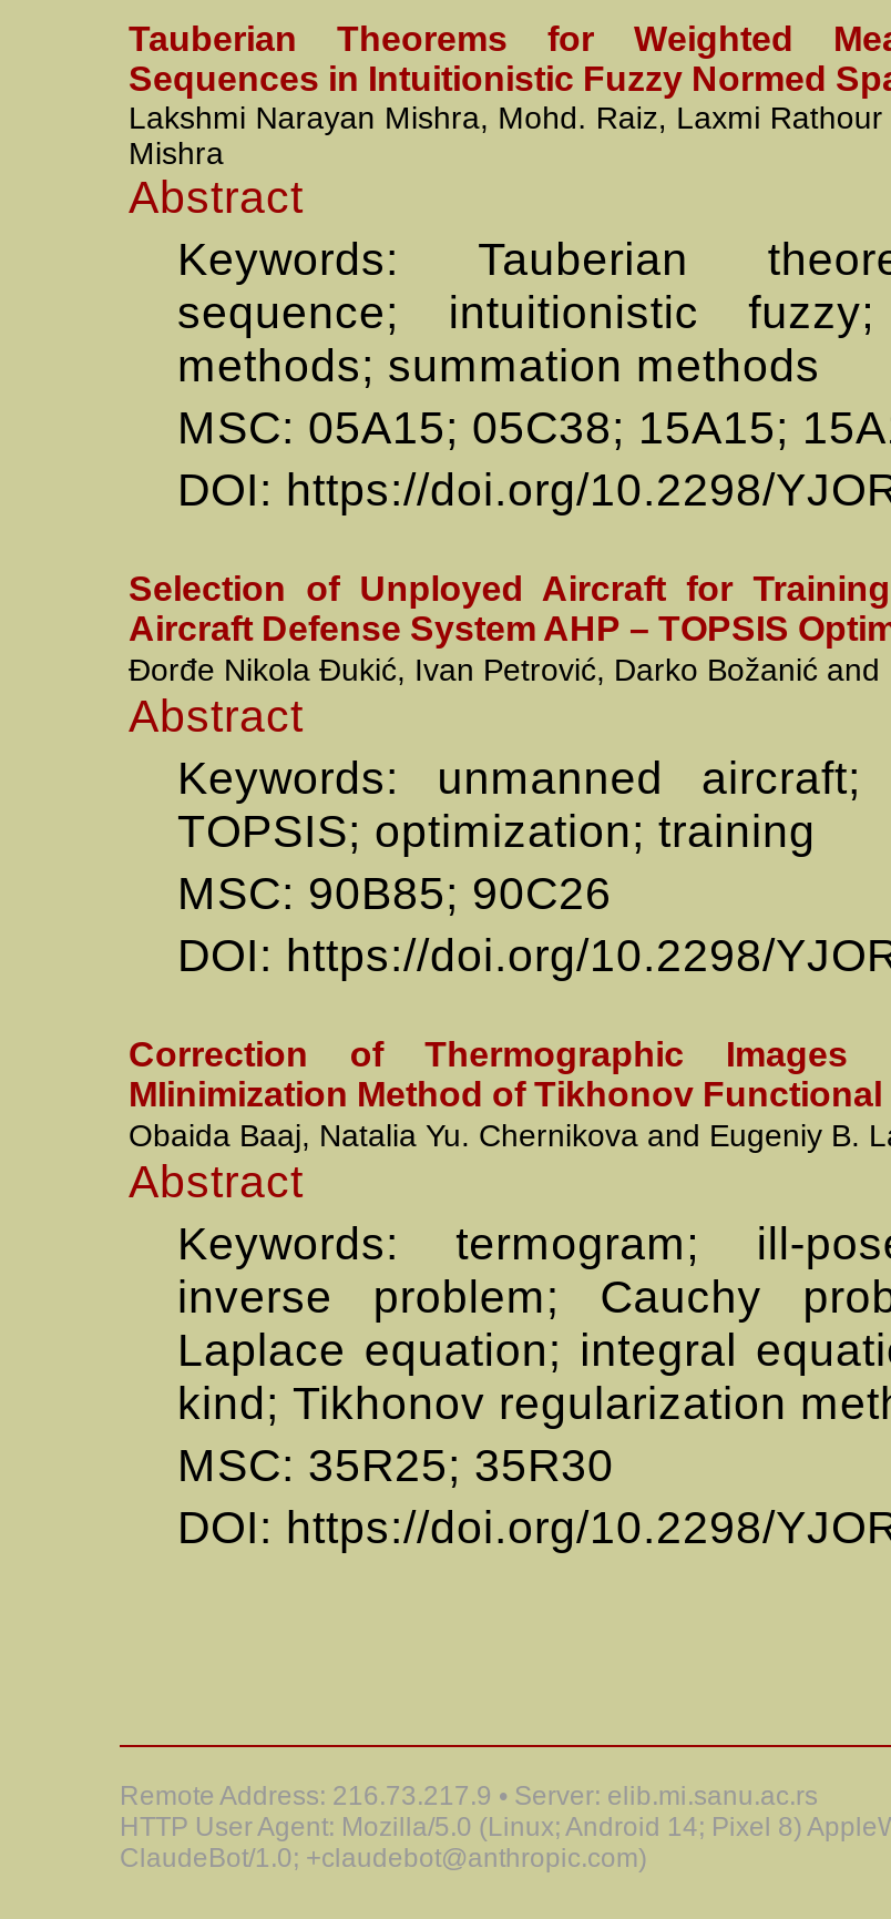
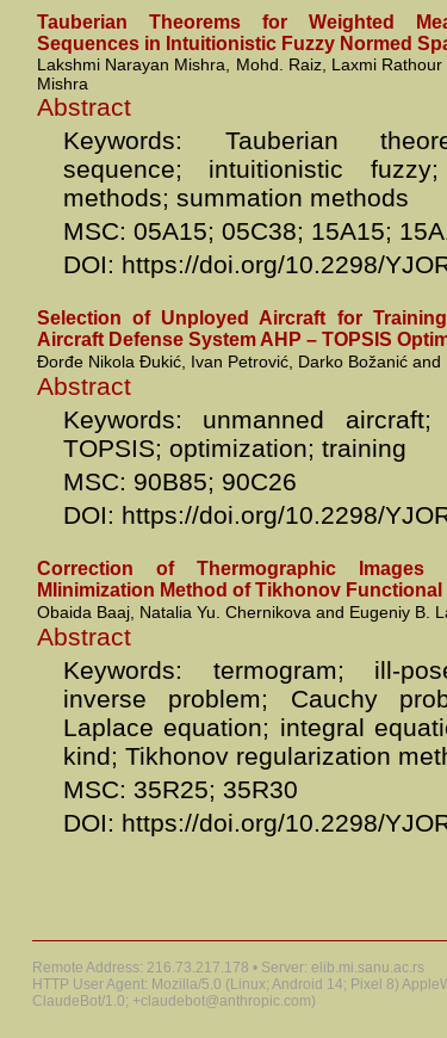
[120,1780,818,1811] Remote Address: 216.73.217.9 • Server: elib.mi.sanu.ac.rs -> [32,959,424,976] Remote Address: 216.73.217.178 • Server: elib.mi.sanu.ac.rs

